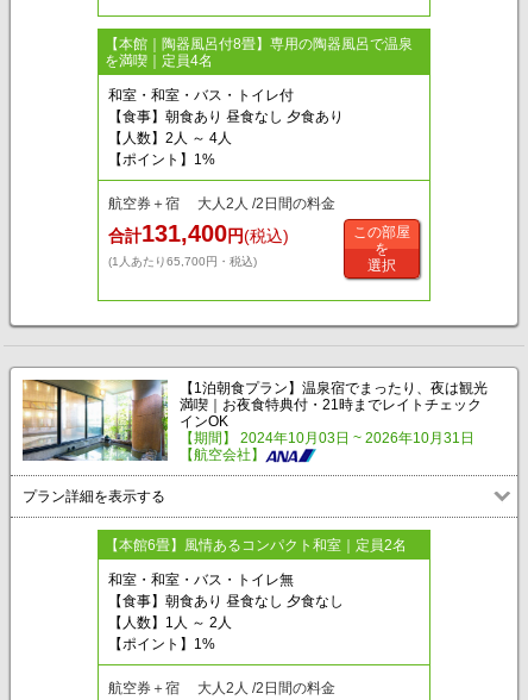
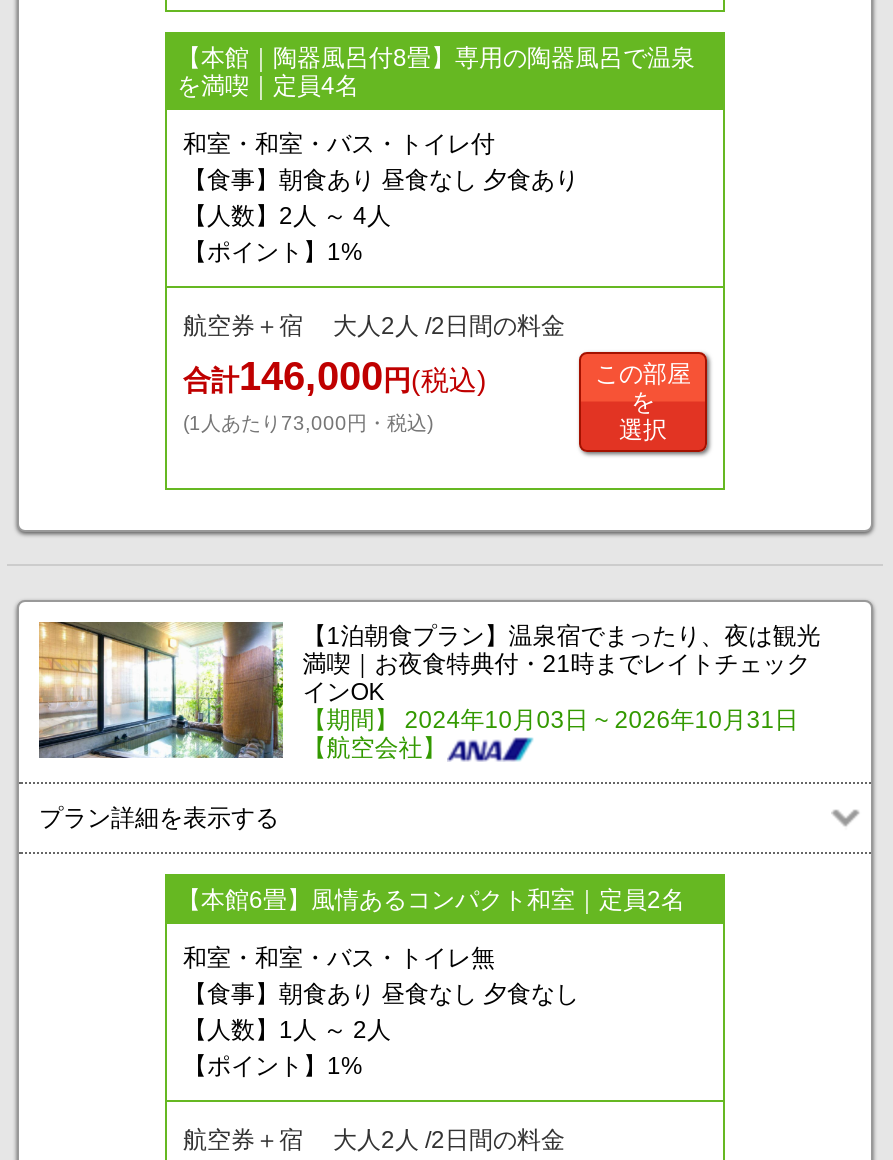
[108,220,289,246] 合計131,400円(税込) -> [183,353,487,397] 合計146,000円(税込)
[108,254,257,267] (1人あたり65,700円・税込) -> [183,411,433,433] (1人あたり73,000円・税込)

